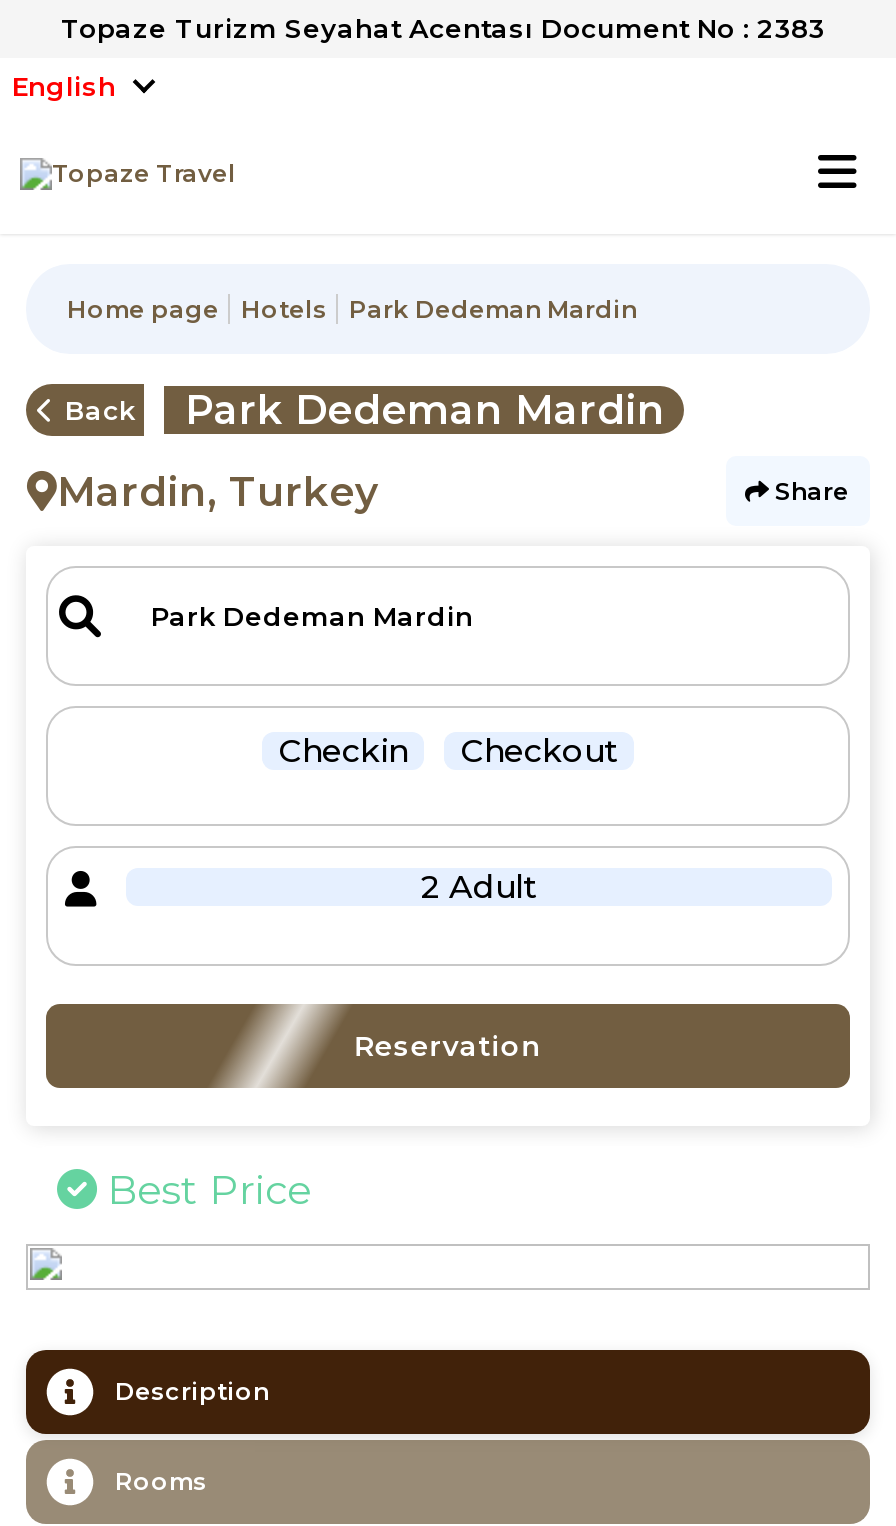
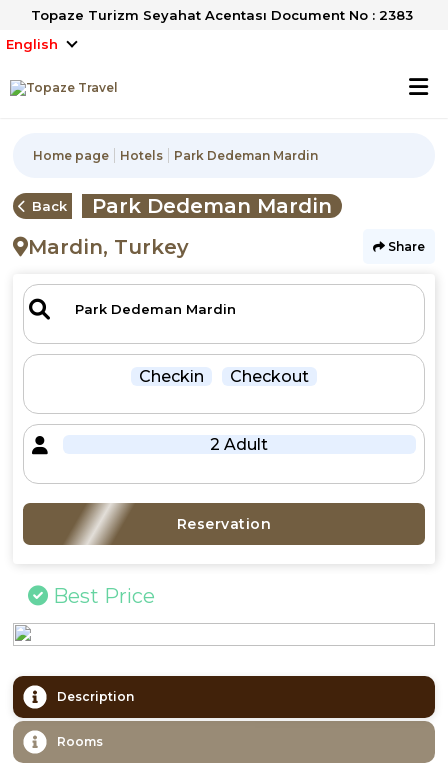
[140,1004,340,1088] [image] -> [69,503,169,545] [image]

